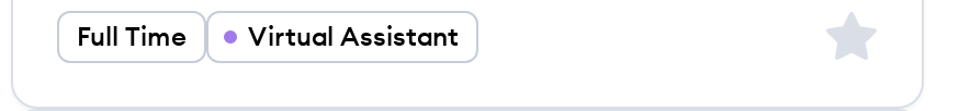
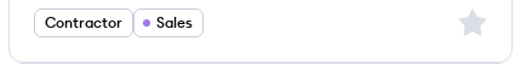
[77,20,459,52] Full Time | Virtual Assistant -> [45,13,193,31] Contractor | Sales

